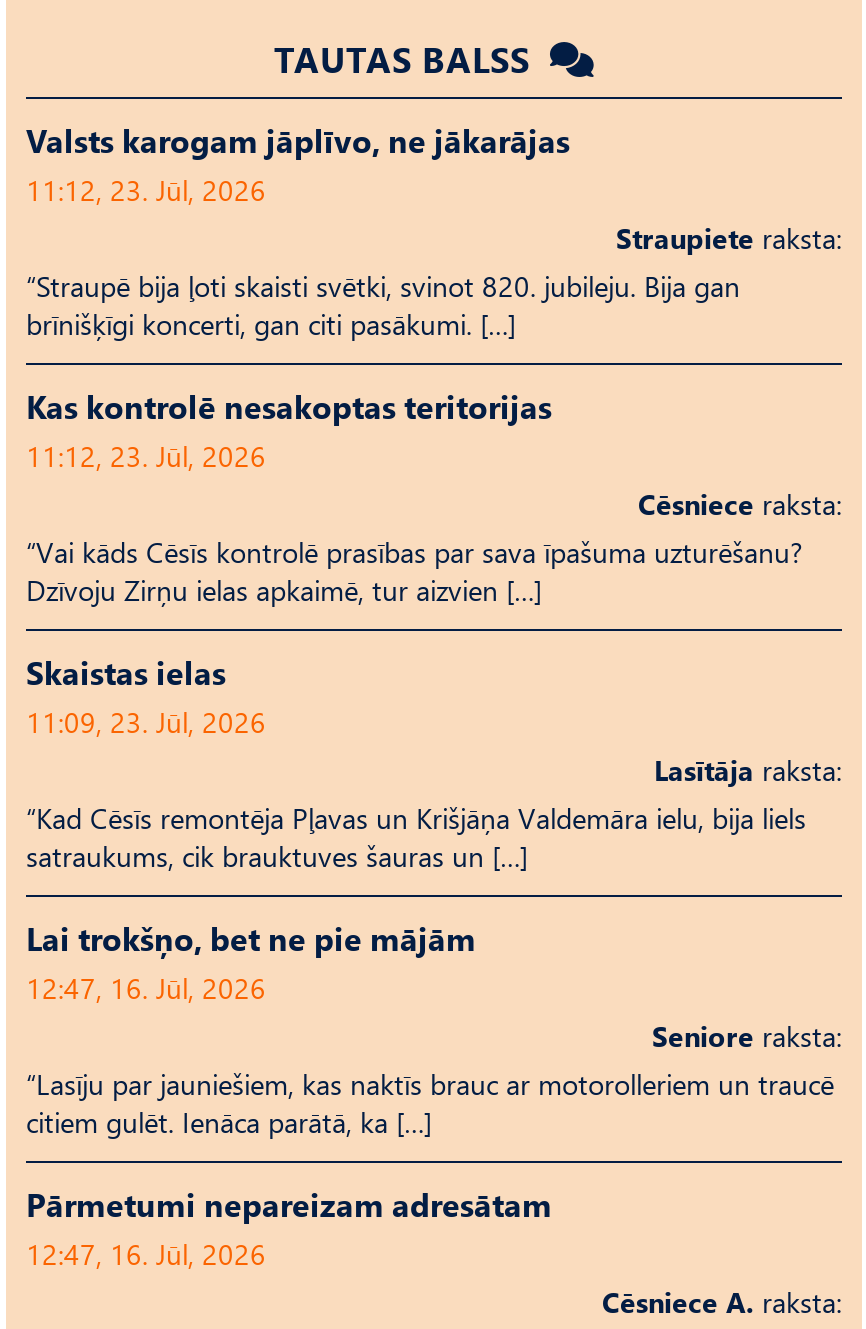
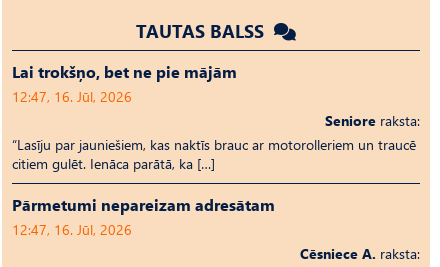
[26,120,842,876] Valsts karogam jāplīvo, ne jākarājas | 11:12, 23. Jūl, 2026 | Straupiete raksta: | “Straupē bija ļoti skaisti svētki, svinot 820. jubileju. Bija gan | brīnišķīgi koncerti, gan citi pasākumi. […] | Kas kontrolē nesakoptas teritorijas | 11:12, 23. Jūl, 2026 | Cēsniece raksta: | “Vai kāds Cēsīs kontrolē prasības par sava īpašuma uzturēšanu? | Dzīvoju Zirņu ielas apkaimē, tur aizvien […] | Skaistas ielas | 11:09, 23. Jūl, 2026 | Lasītāja raksta: | “Kad Cēsīs remontēja Pļavas un Krišjāņa Valdemāra ielu, bija liels | satraukums, cik brauktuves šauras un […] -> none

